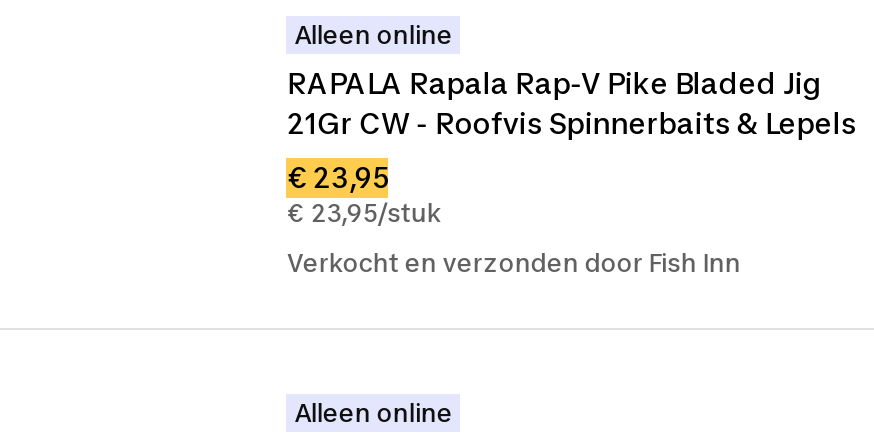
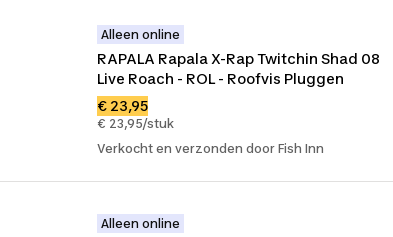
[287,66,857,140] RAPALA Rapala Rap-V Pike Bladed Jig | 21Gr CW - Roofvis Spinnerbaits & Lepels -> [97,50,380,87] RAPALA Rapala X-Rap Twitchin Shad 08 | Live Roach - ROL - Roofvis Pluggen

